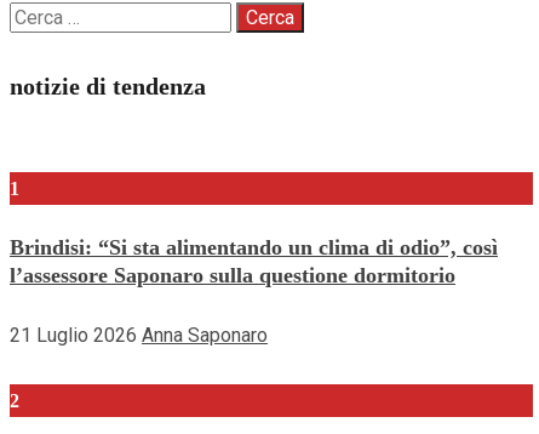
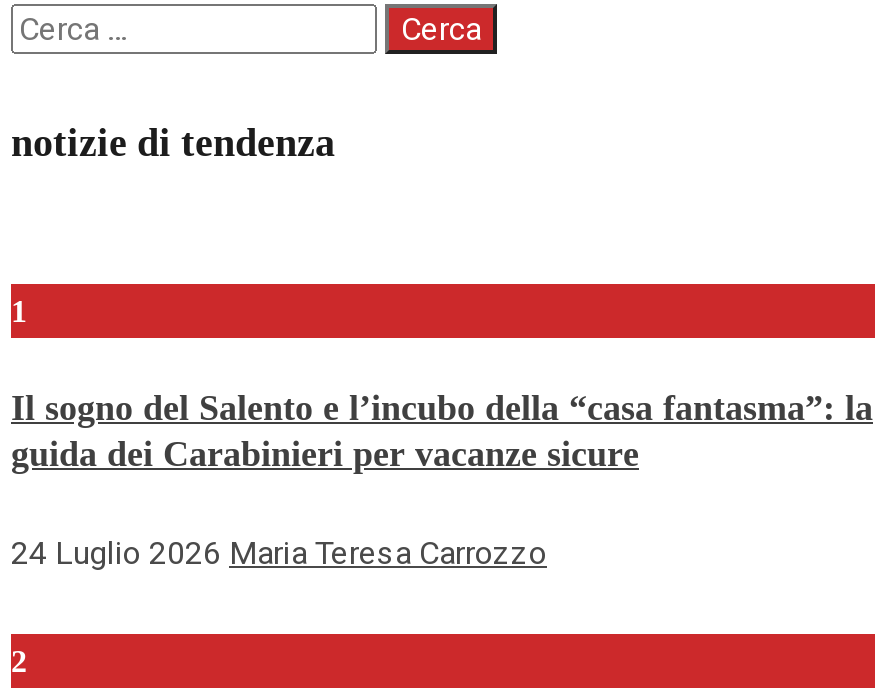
[10,235,498,287] Brindisi: “Si sta alimentando un clima di odio”, così | l’assessore Saponaro sulla questione dormitorio -> [11,388,873,474] Il sogno del Salento e l’incubo della “casa fantasma”: la | guida dei Carabinieri per vacanze sicure
[10,324,268,347] 21 Luglio 2026 Anna Saponaro -> [11,534,547,572] 24 Luglio 2026 Maria Teresa Carrozzo

